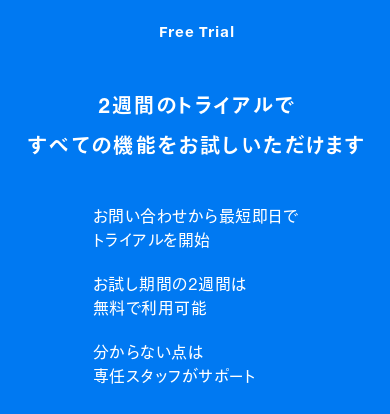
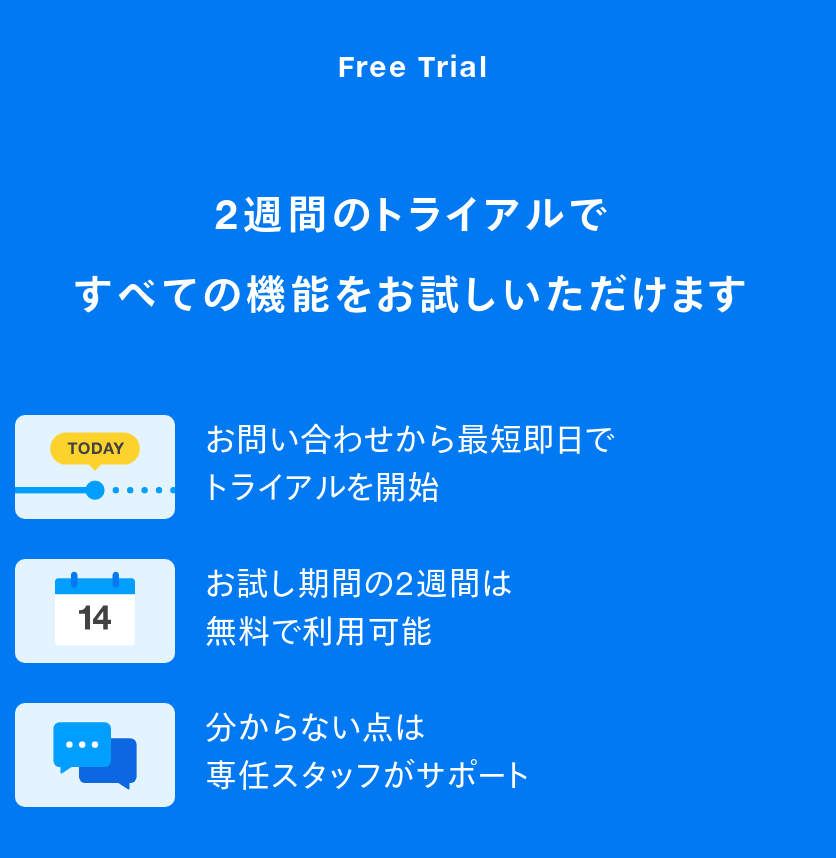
none -> [13,413,177,521] [image]
none -> [13,557,177,665] [image]
none -> [13,701,177,809] [image]

